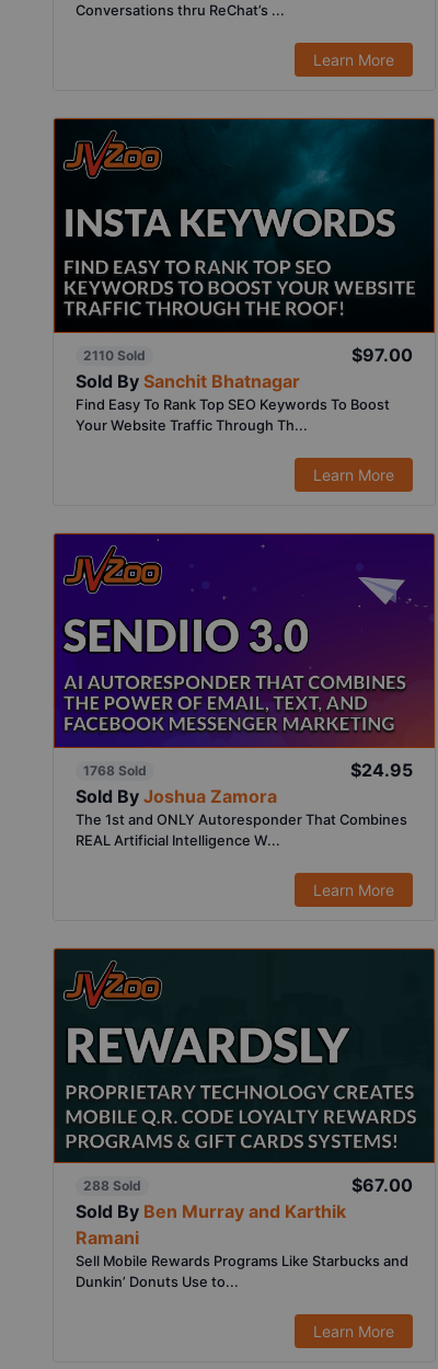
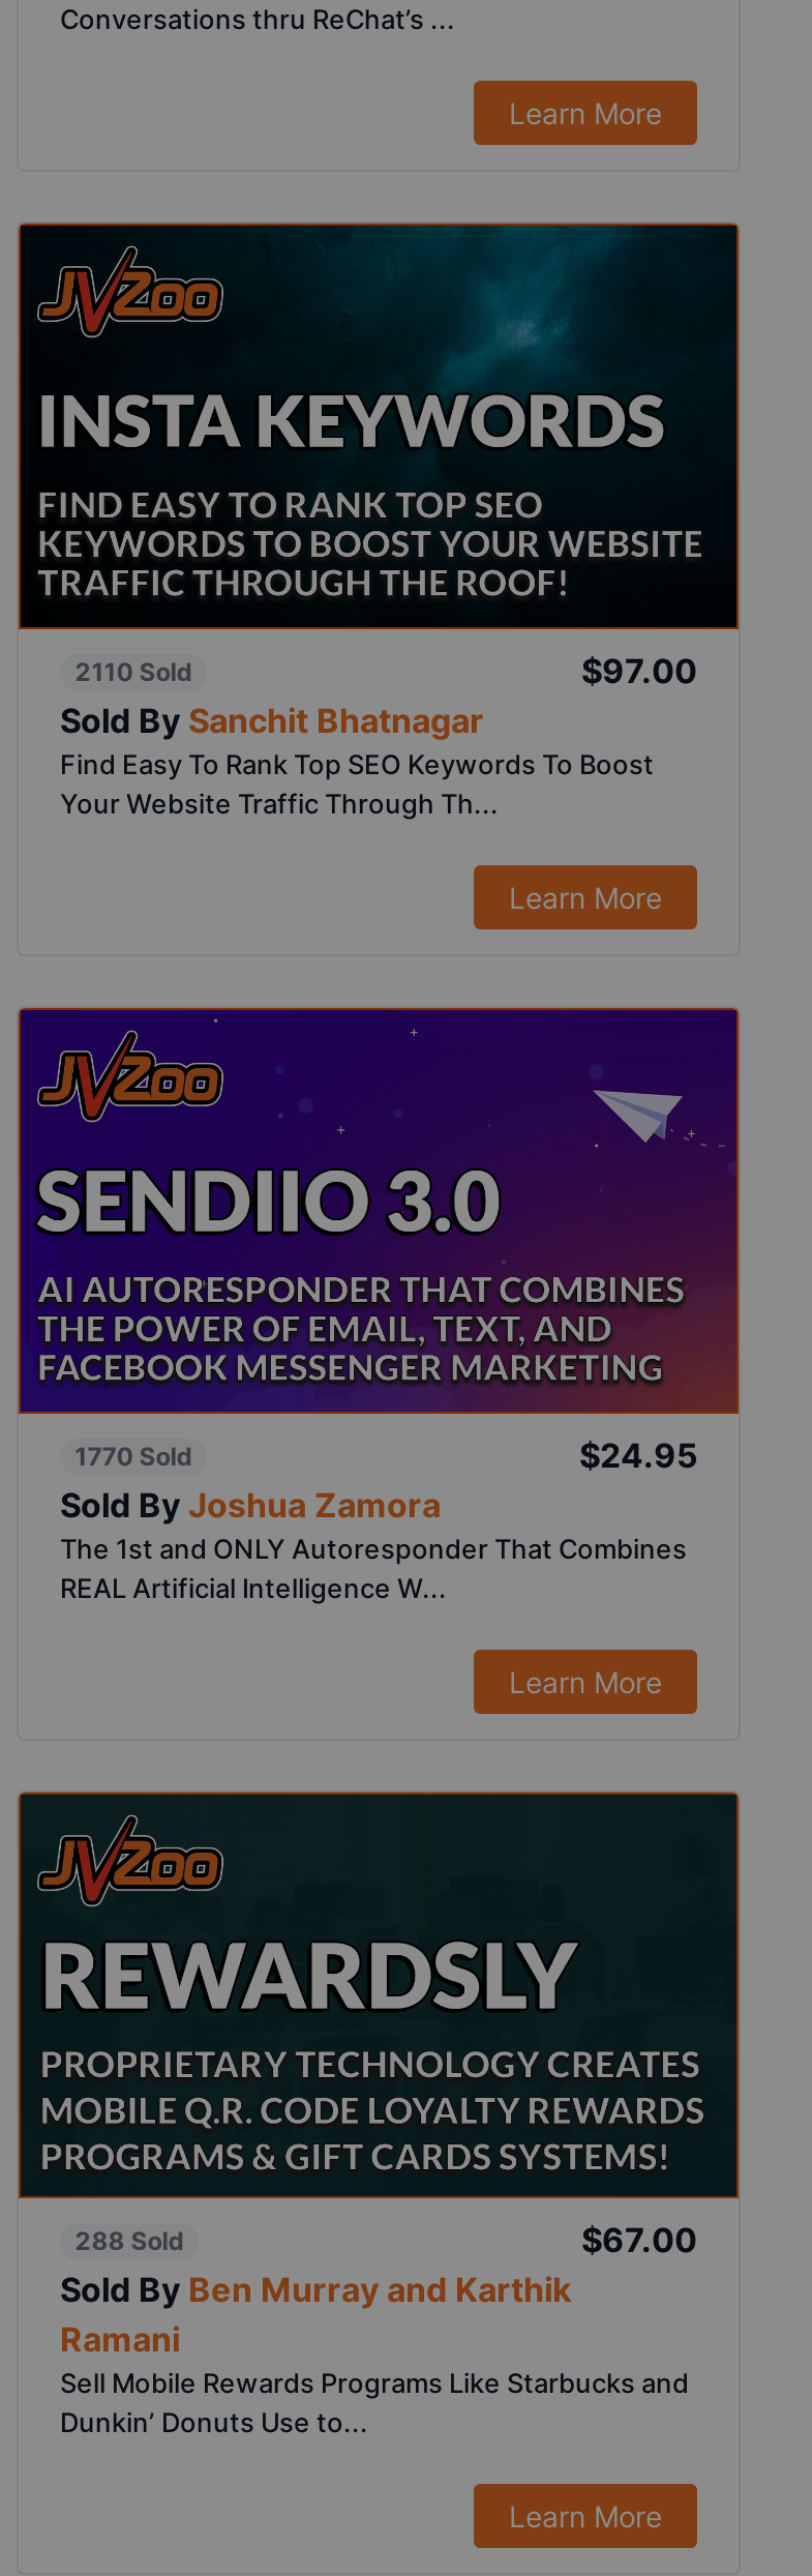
[83,762,147,779] 1768 Sold -> [75,1441,193,1472] 1770 Sold

